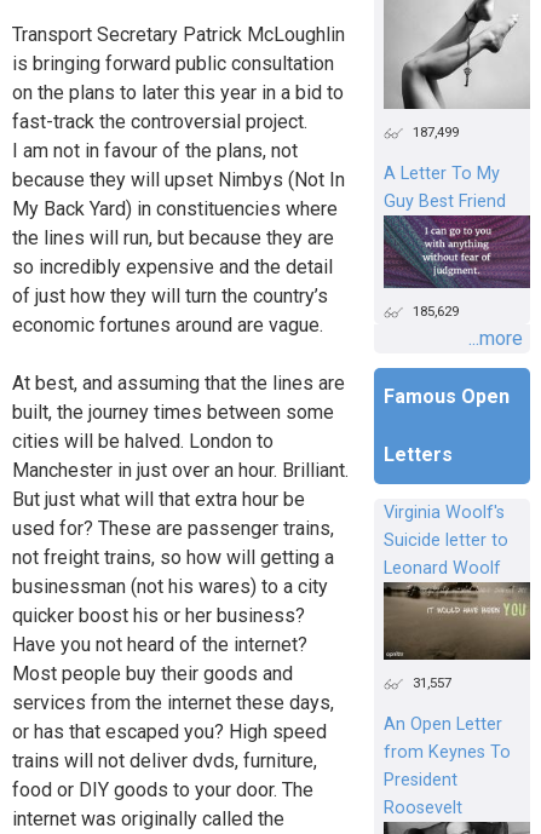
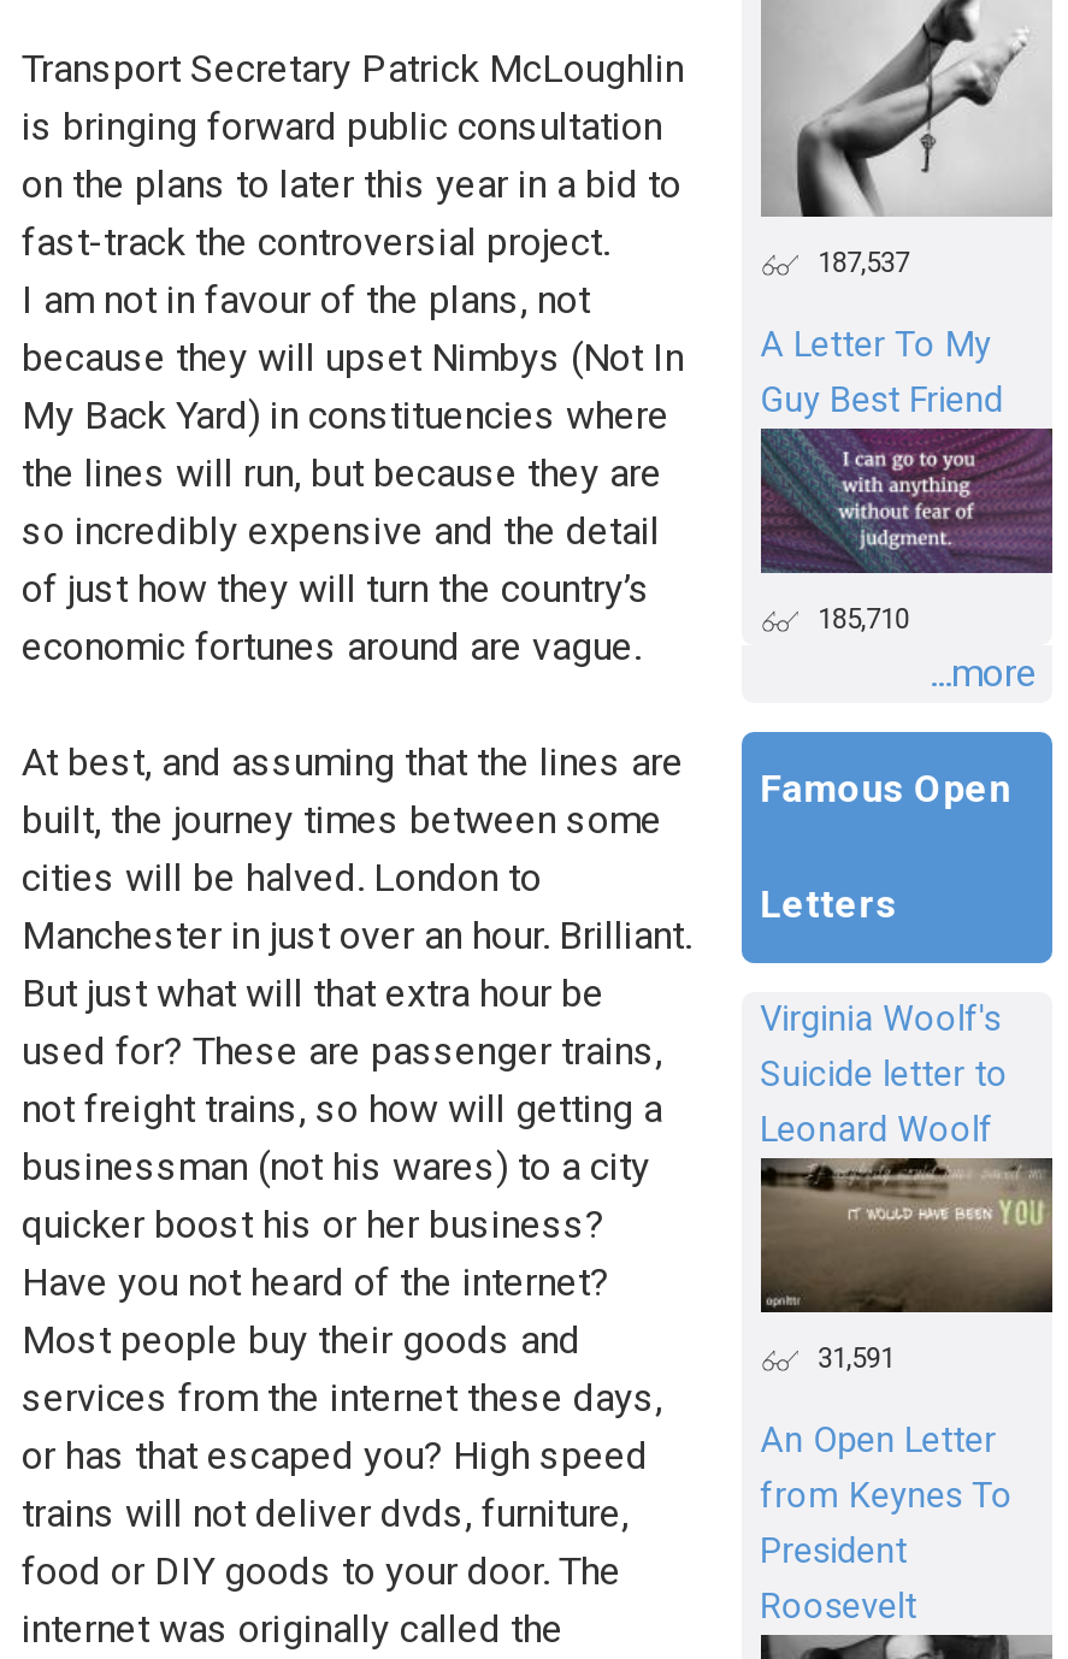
[412,123,458,140] 187,499 -> [818,245,910,279] 187,537
[412,303,458,320] 185,629 -> [818,603,910,637] 185,710
[412,674,451,691] 31,557 -> [818,1341,895,1375] 31,591

